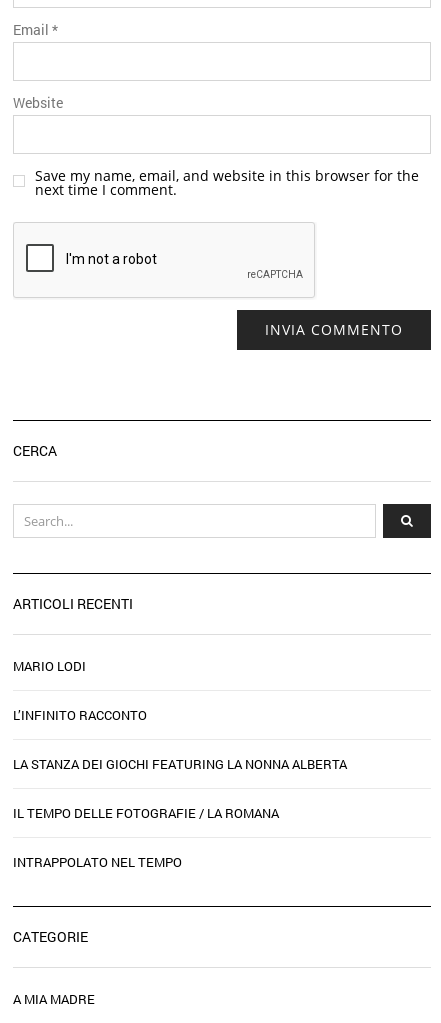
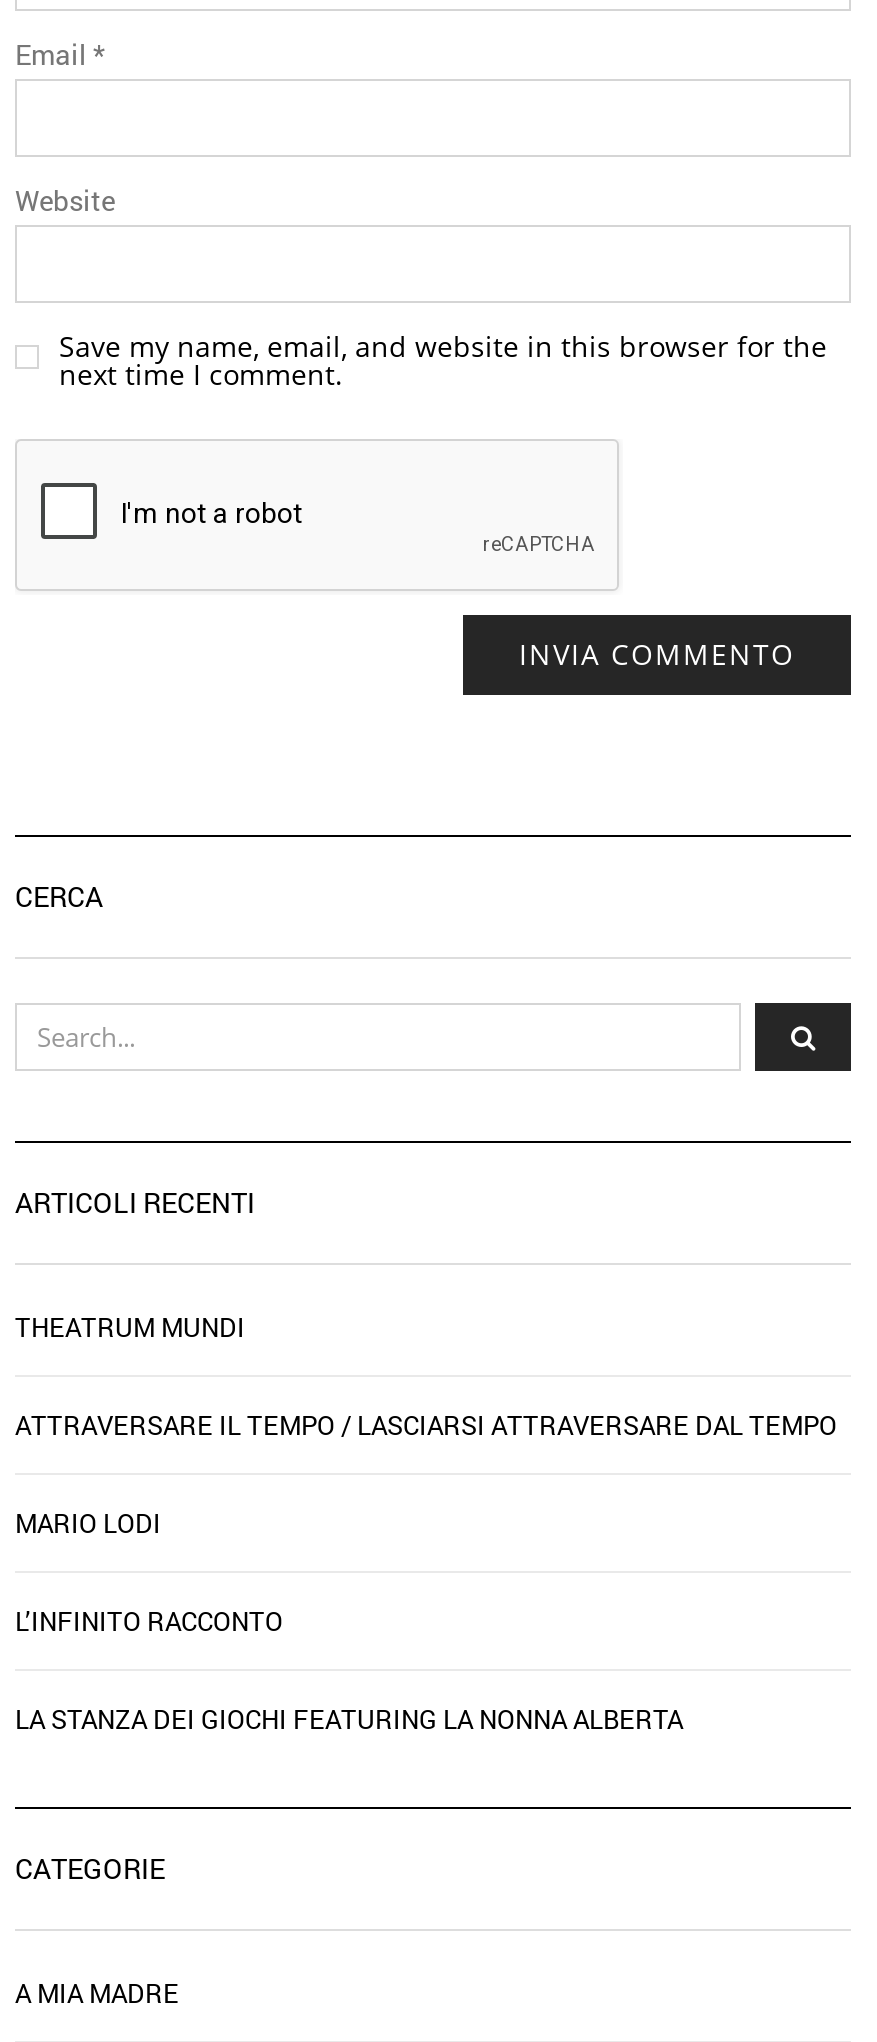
none -> [15,1309,837,1443] THEATRUM MUNDI | ATTRAVERSARE IL TEMPO / LASCIARSI ATTRAVERSARE DAL TEMPO
moved [13,656,347,772] -> [15,1505,683,1737]: MARIO LODI | L’INFINITO RACCONTO | LA STANZA DEI GIOCHI FEATURING LA NONNA ALBERTA
[13,803,279,870] IL TEMPO DELLE FOTOGRAFIE / LA ROMANA | INTRAPPOLATO NEL TEMPO -> none

